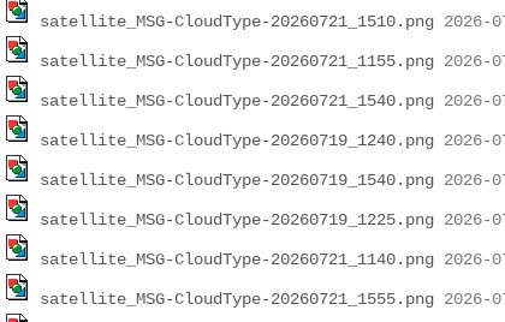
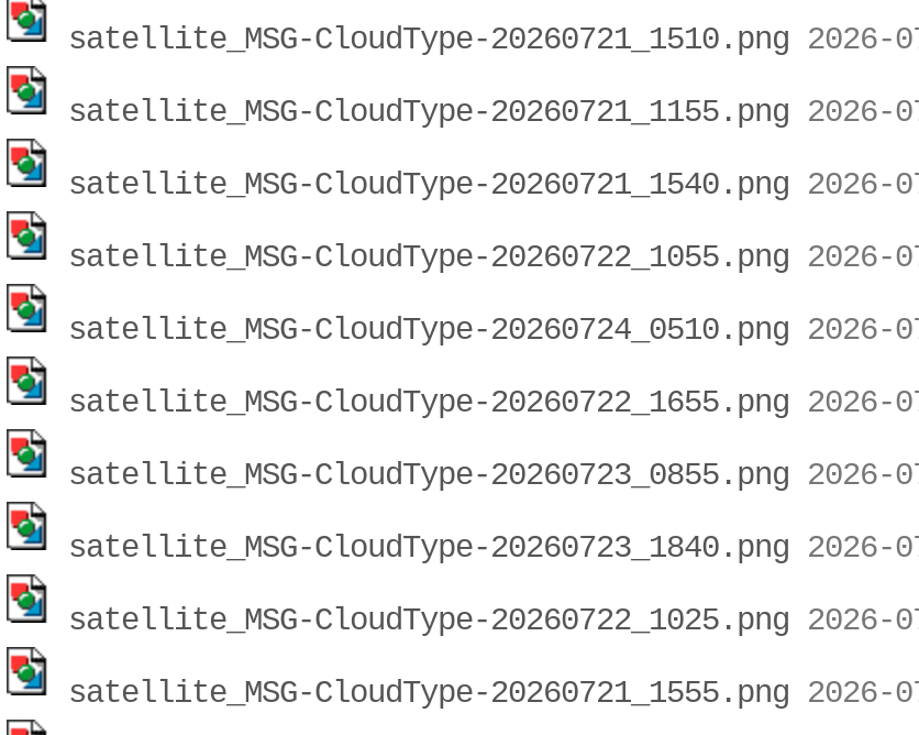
[40,131,434,269] satellite_MSG-CloudType-20260719_1240.png | satellite_MSG-CloudType-20260719_1540.png | satellite_MSG-CloudType-20260719_1225.png | satellite_MSG-CloudType-20260721_1140.png -> [68,241,789,639] satellite_MSG-CloudType-20260722_1055.png | satellite_MSG-CloudType-20260724_0510.png | satellite_MSG-CloudType-20260722_1655.png | satellite_MSG-CloudType-20260723_0855.png | satellite_MSG-CloudType-20260723_1840.png | satellite_MSG-CloudType-20260722_1025.png

